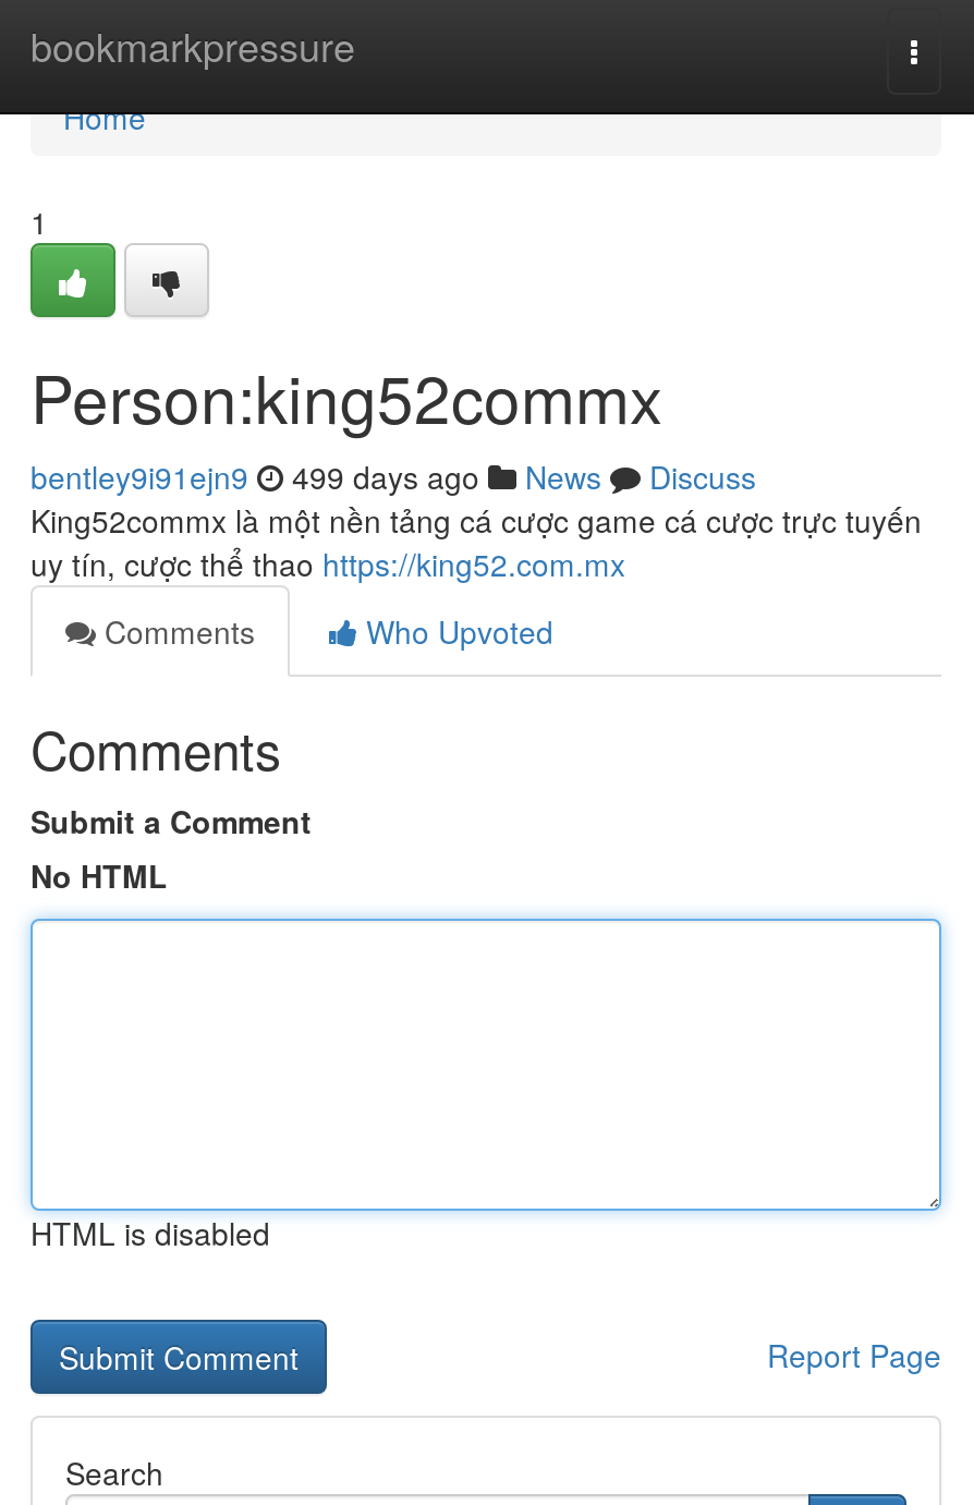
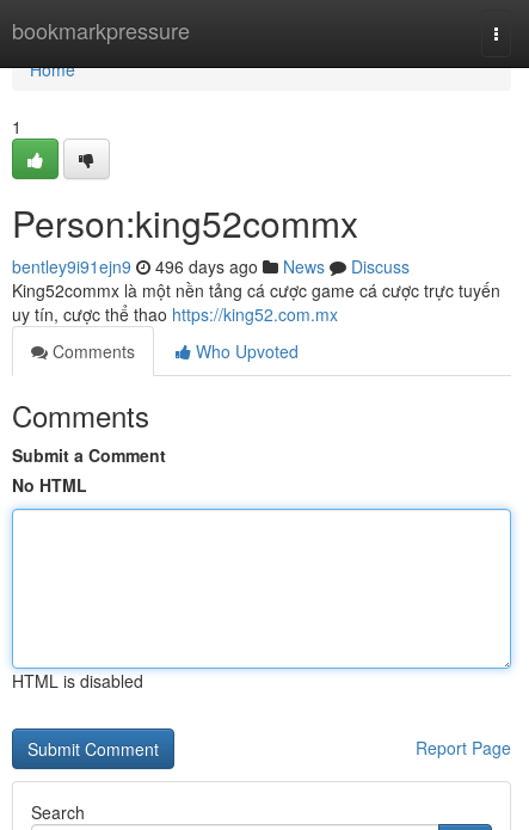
[31,454,756,498] bentley9i91ejn9 499 days ago News Discuss -> [12,254,410,278] bentley9i91ejn9 496 days ago News Discuss

